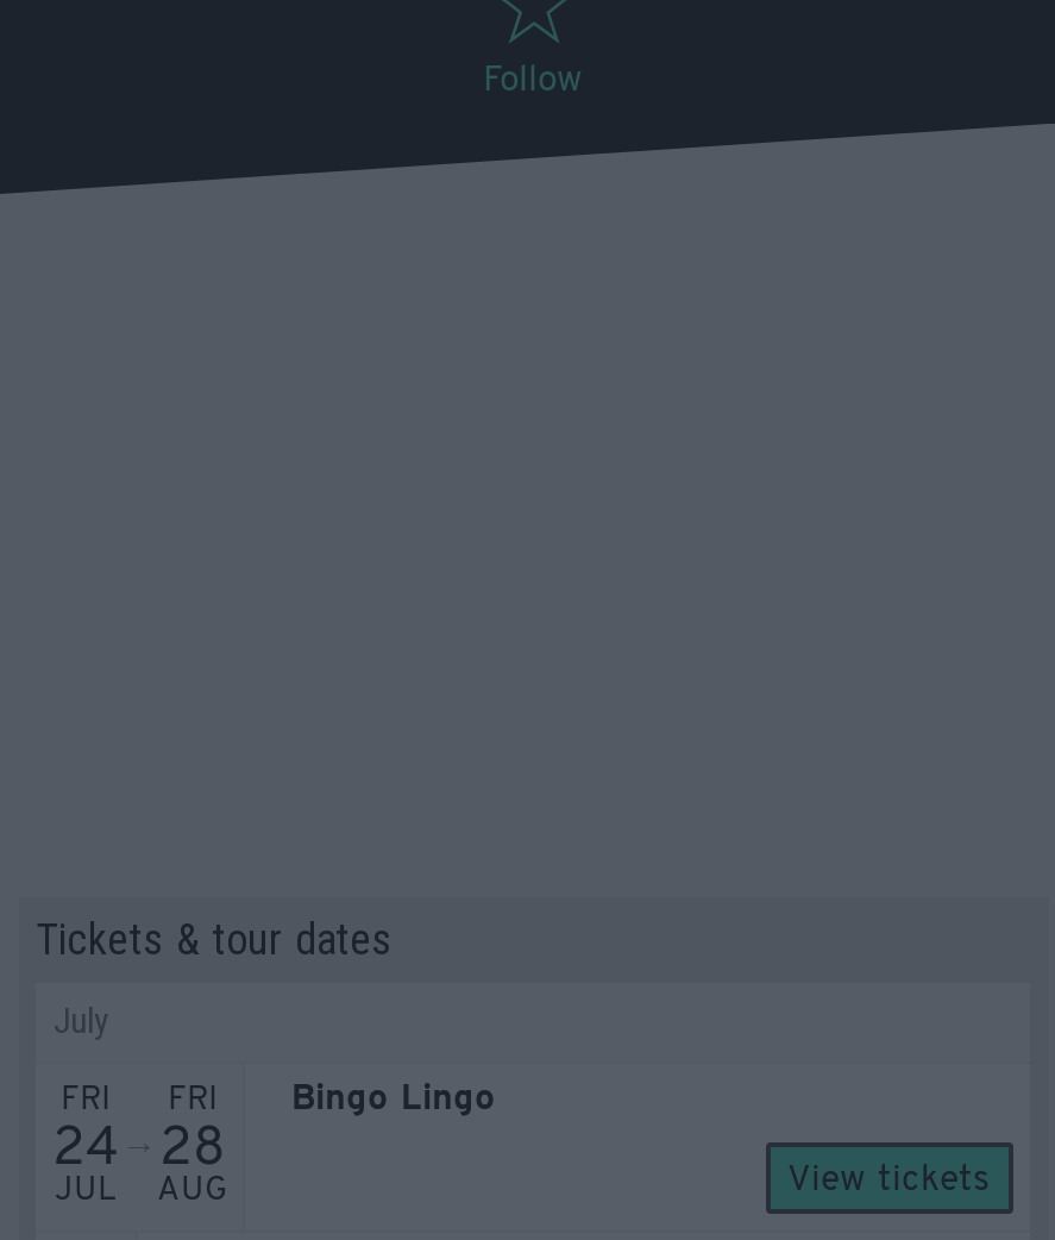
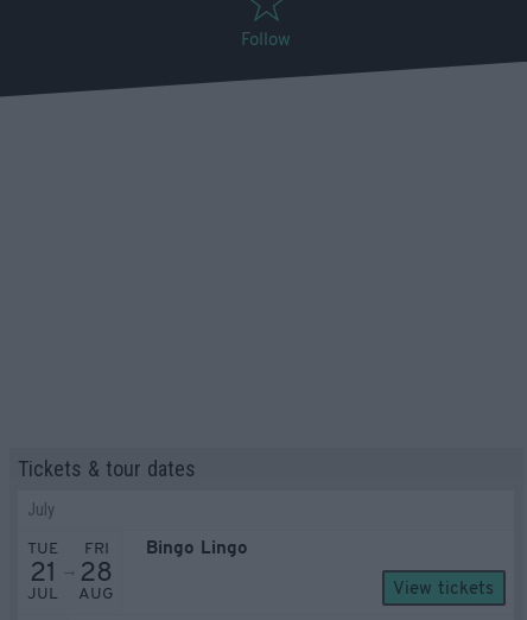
[52,1082,119,1178] FRI | 24 -> [27,540,58,588] TUE | 21

